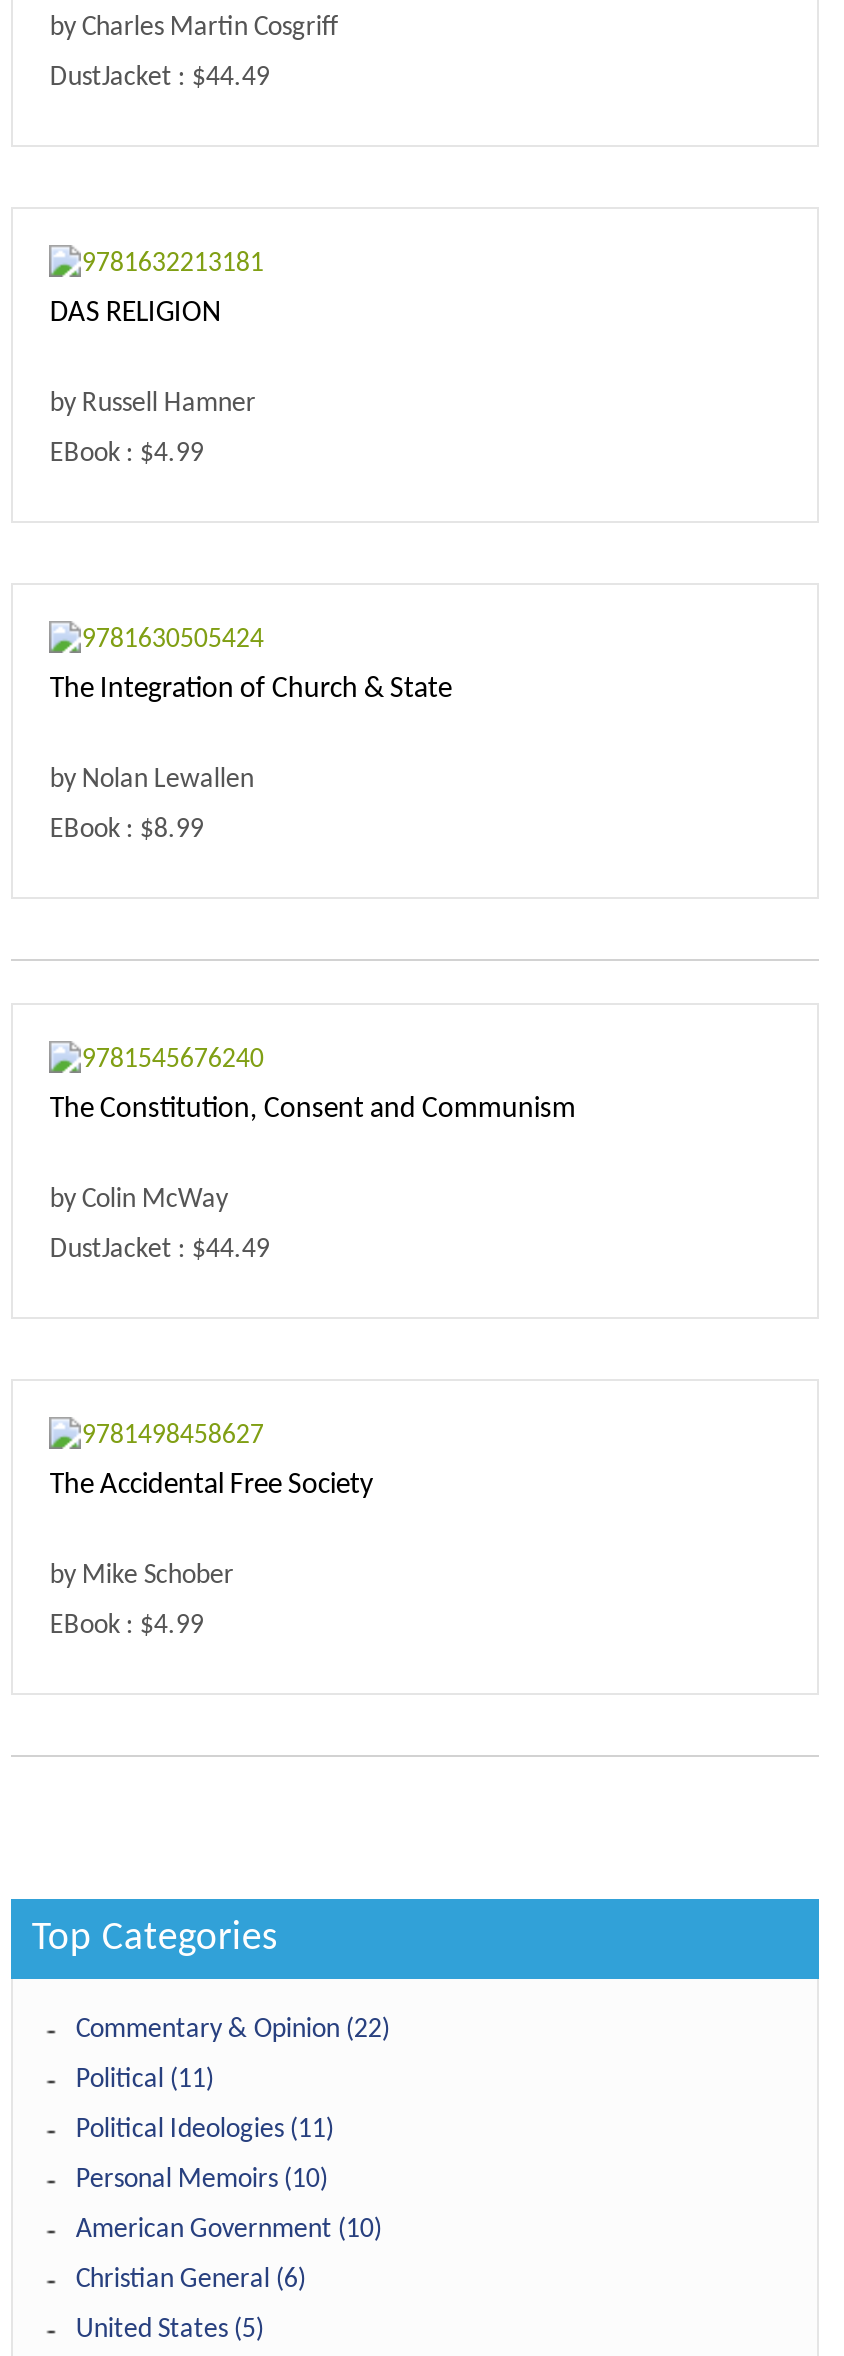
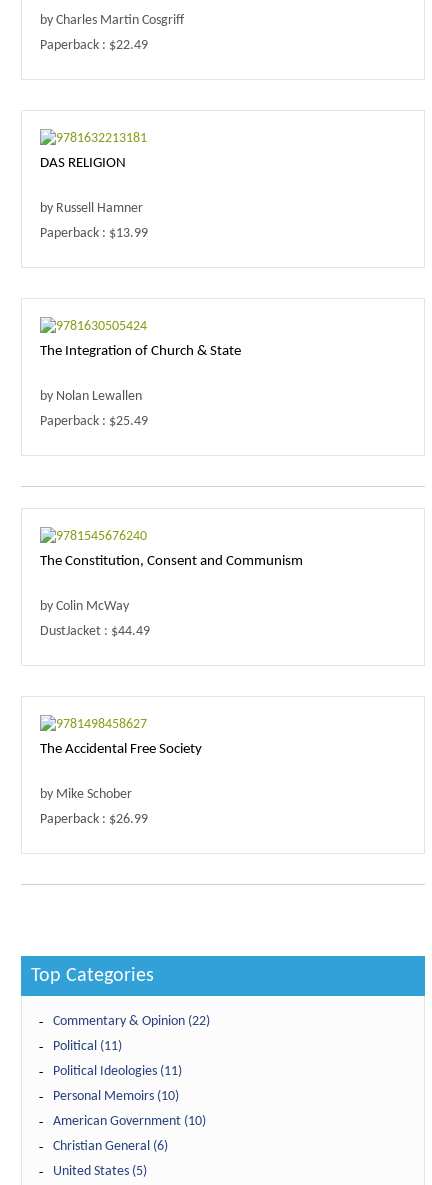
[50,64,270,94] DustJacket : $44.49 -> [40,38,148,53] Paperback : $22.49
[50,440,204,470] EBook : $4.99 -> [40,226,148,241] Paperback : $13.99
[50,816,204,846] EBook : $8.99 -> [40,414,148,429] Paperback : $25.49
[50,1612,204,1642] EBook : $4.99 -> [40,812,148,827] Paperback : $26.99

